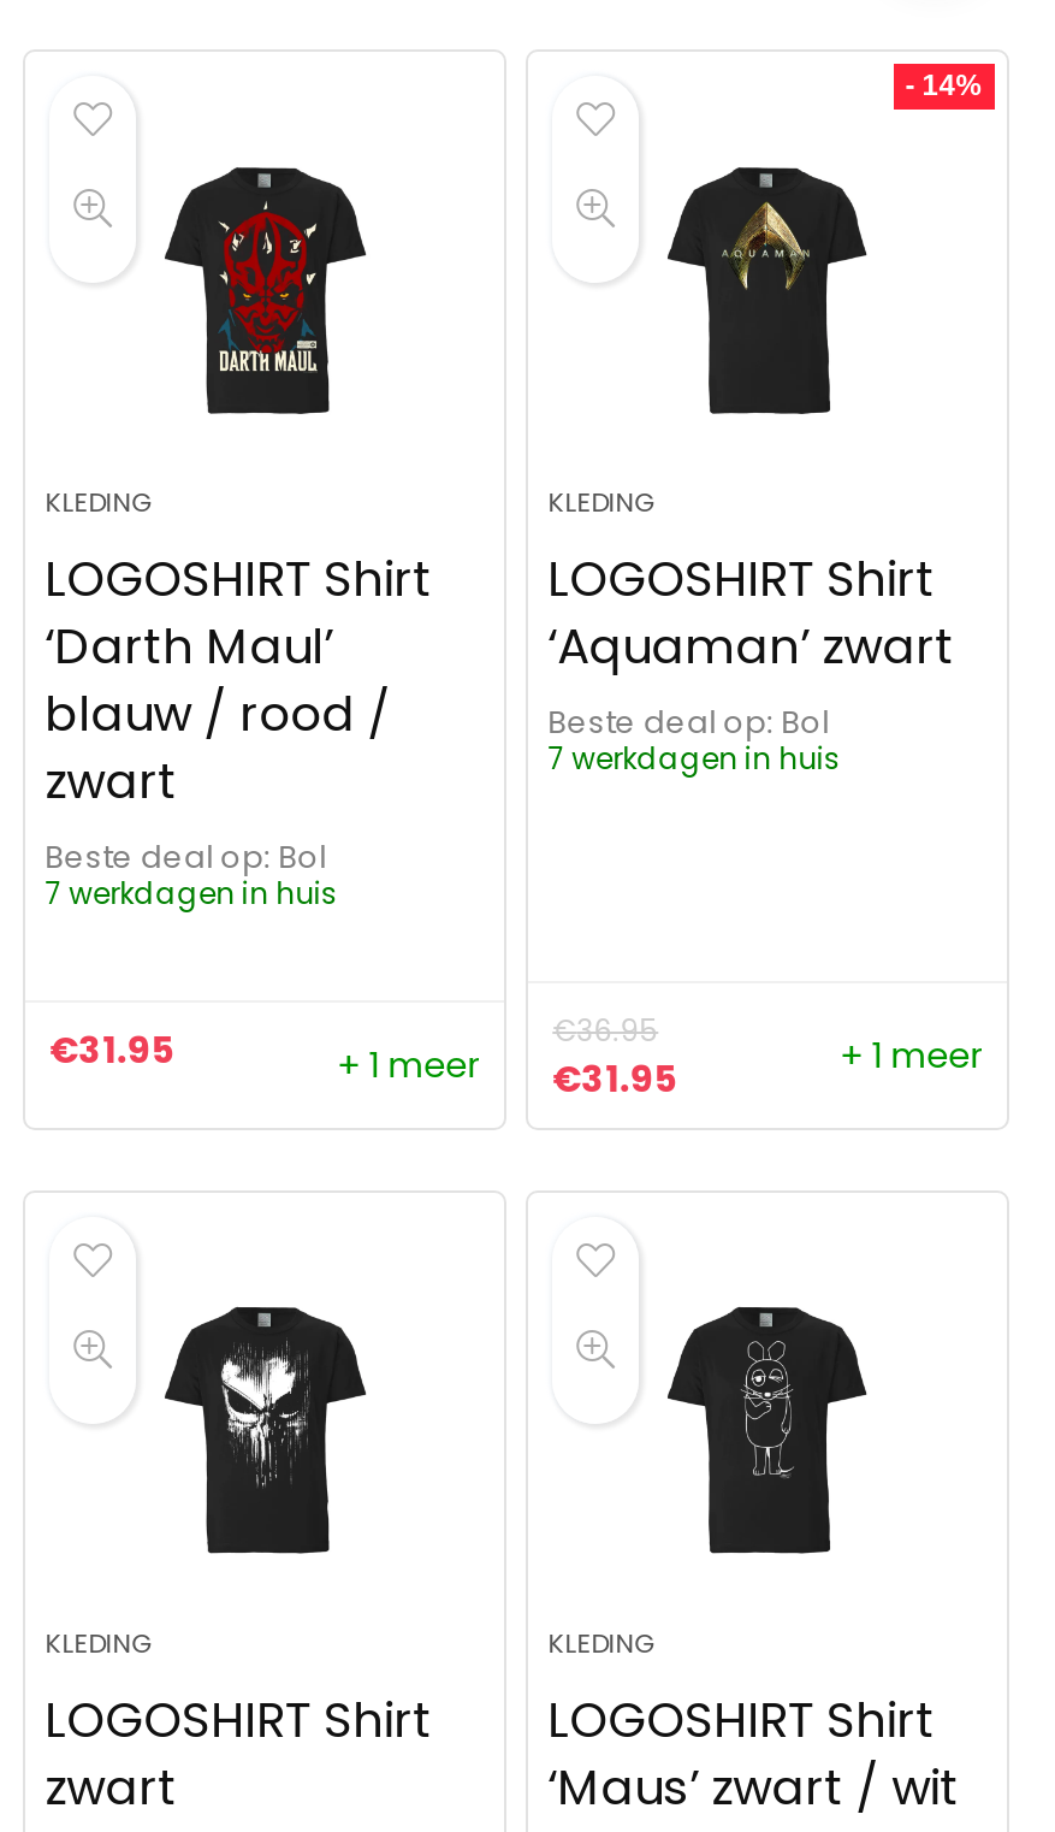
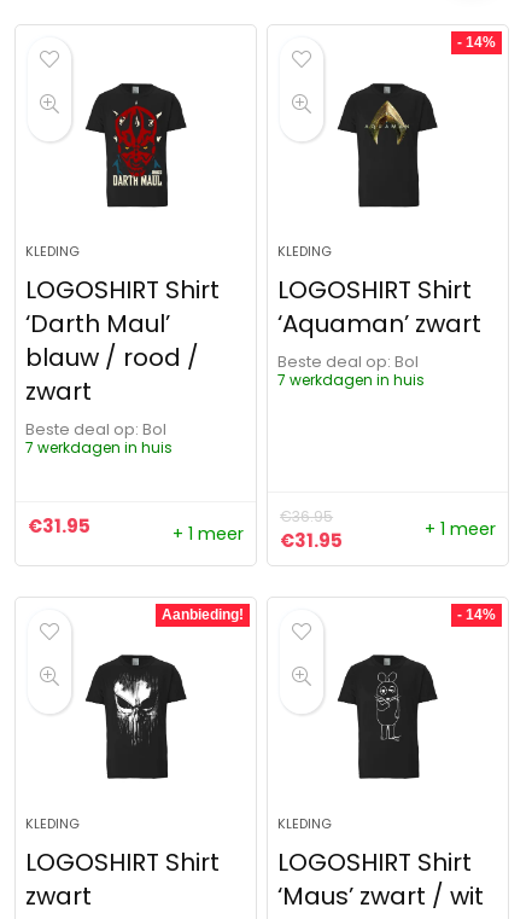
none -> [161,606,243,623] Aanbieding!
none -> [457,606,496,623] - 14%

